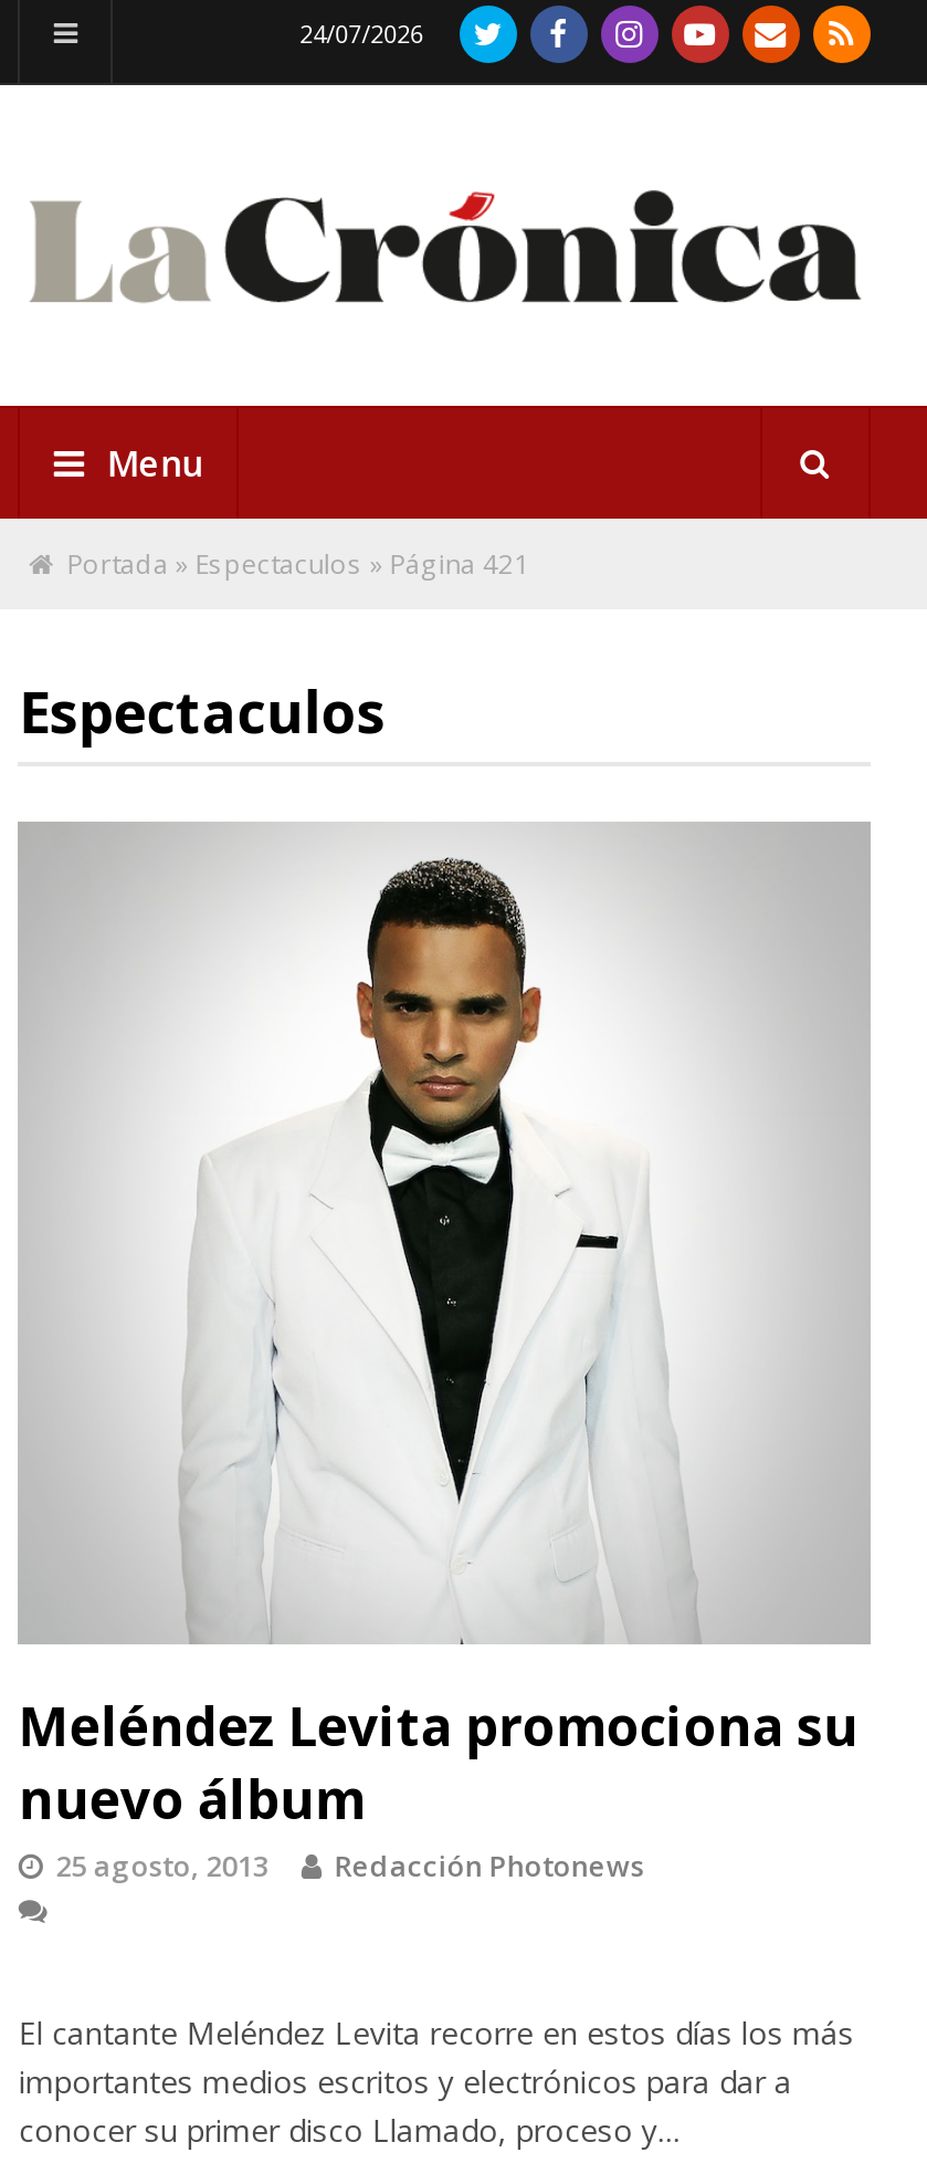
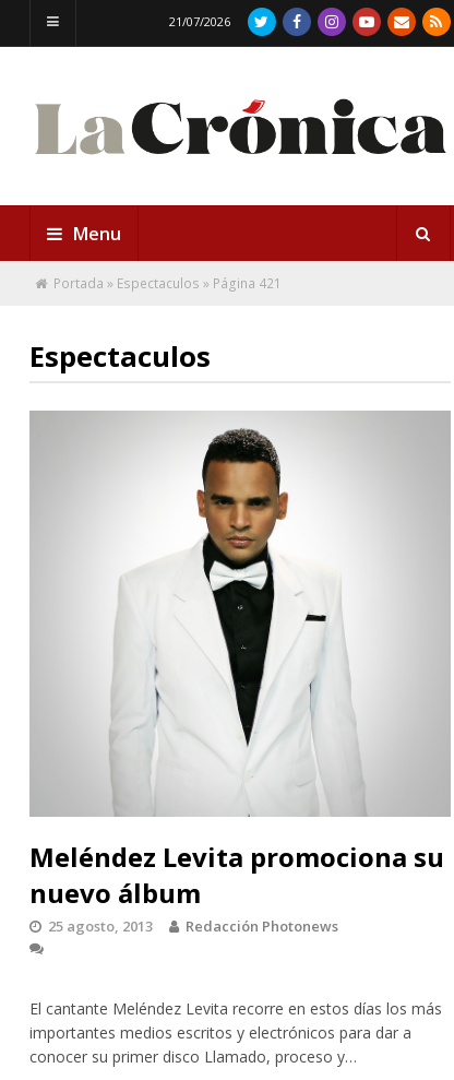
[300,17,423,50] 24/07/2026 -> [169,13,230,29] 21/07/2026

